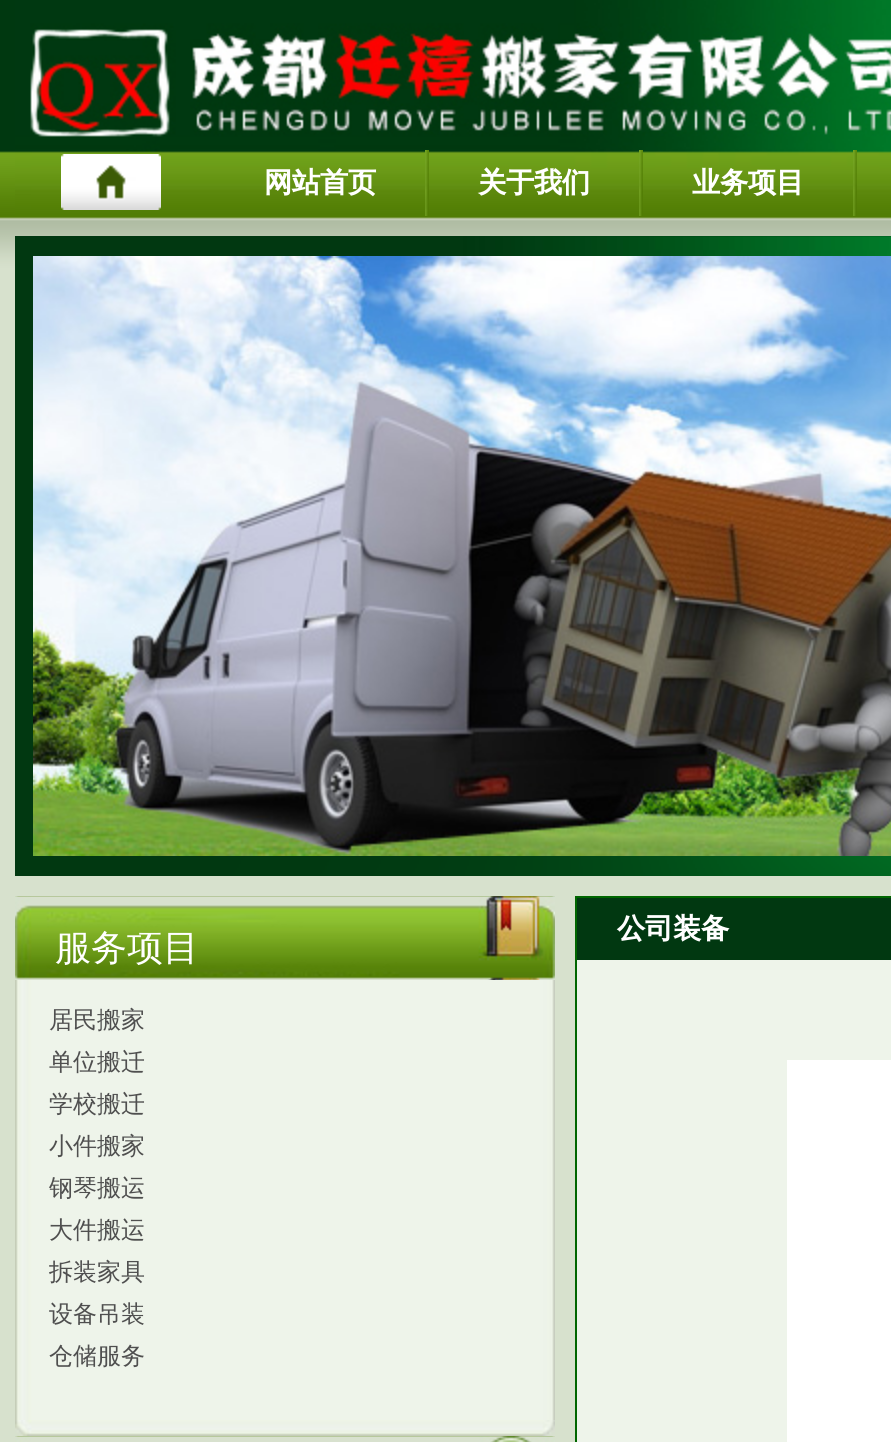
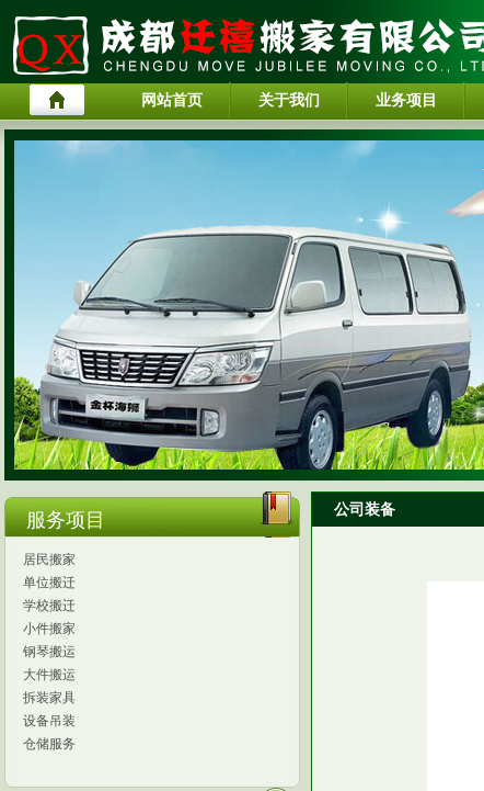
[31,254,885,858] [image] -> [13,139,481,471] [image]

